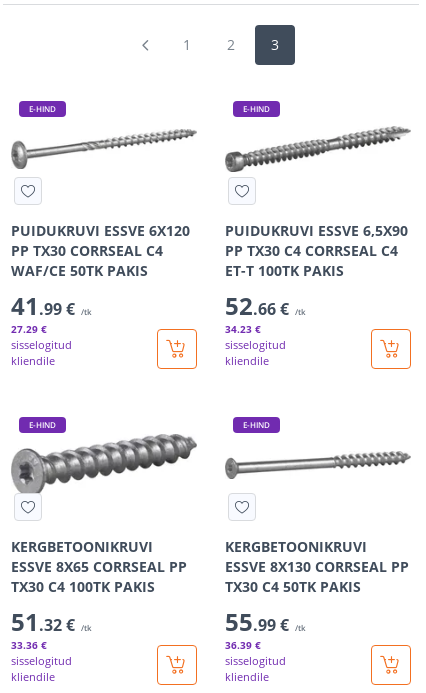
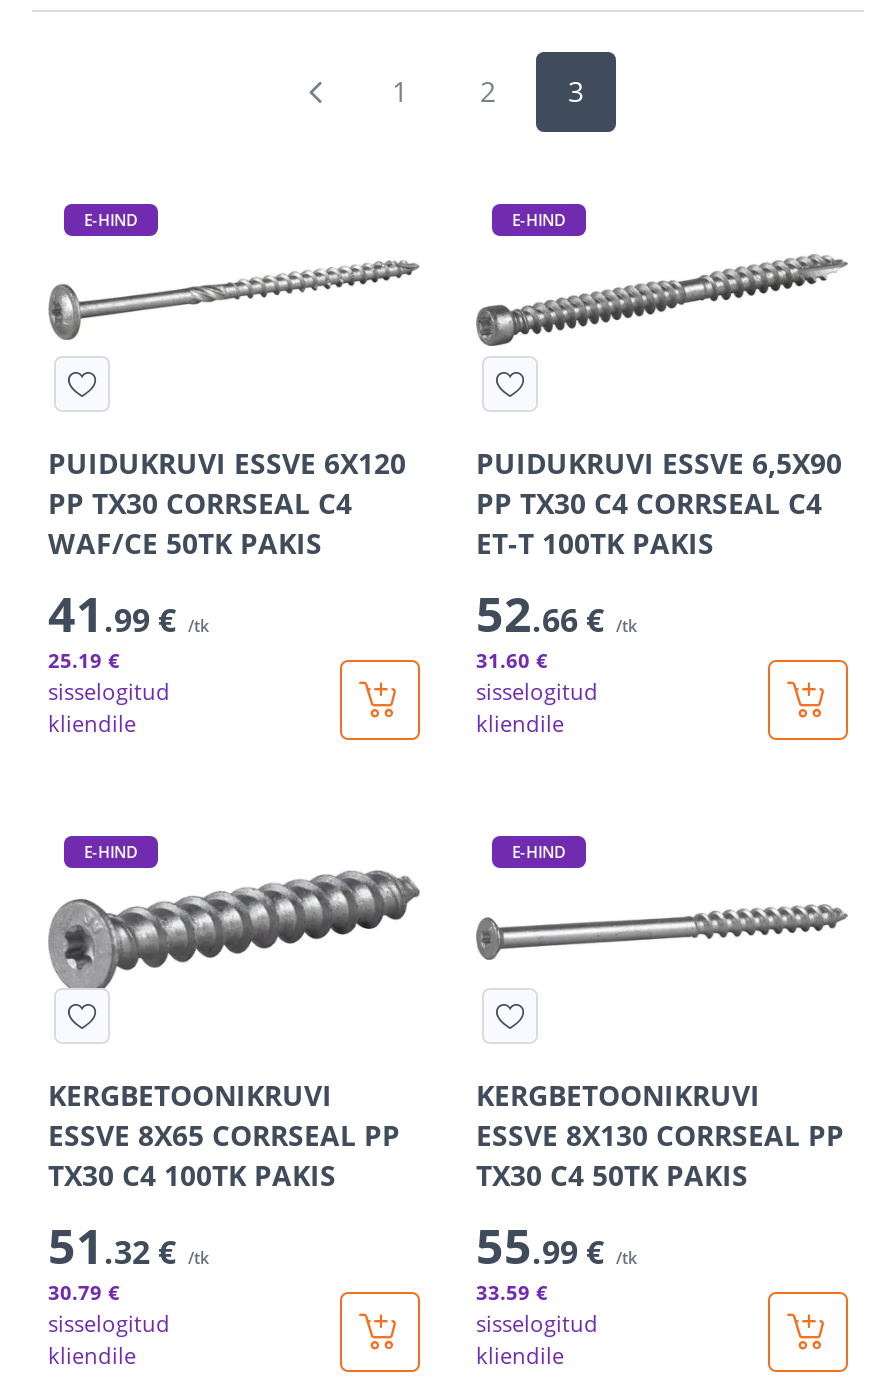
[11,322,47,336] 27.29 € -> [48,646,120,674] 25.19 €
[225,322,261,336] 34.23 € -> [476,646,548,674] 31.60 €
[11,638,47,652] 33.36 € -> [48,1278,120,1306] 30.79 €
[225,638,261,652] 36.39 € -> [476,1278,548,1306] 33.59 €

